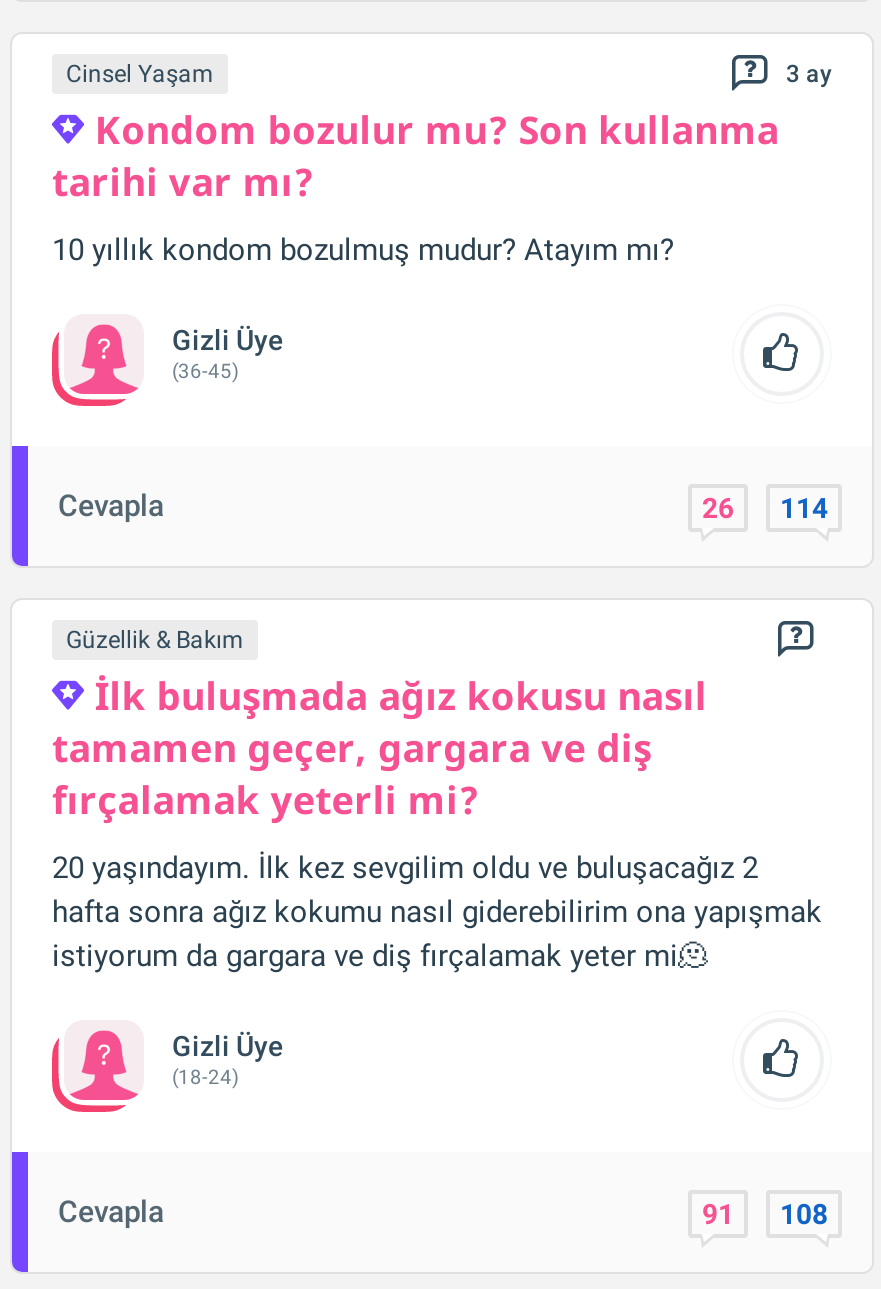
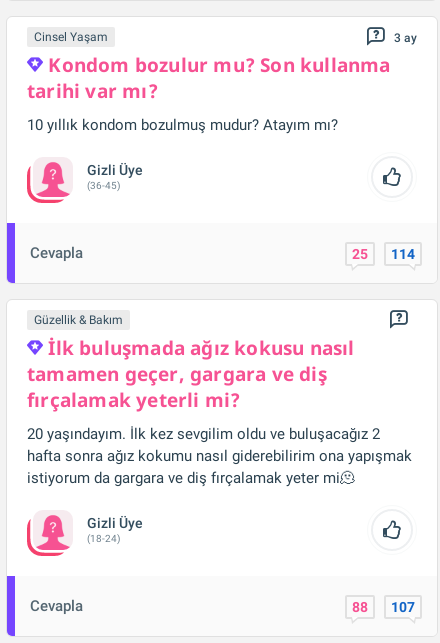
[702,493,828,525] 26 114 -> [352,246,415,262] 25 114
[702,1199,734,1231] 91 -> [352,599,368,615] 88
[780,1199,828,1231] 108 -> [391,599,415,615] 107

